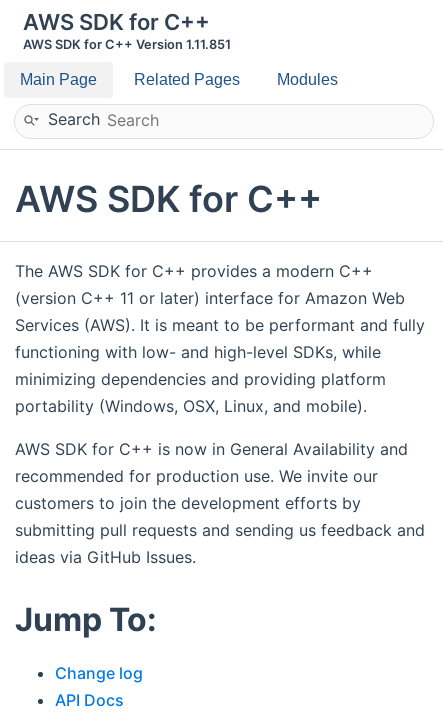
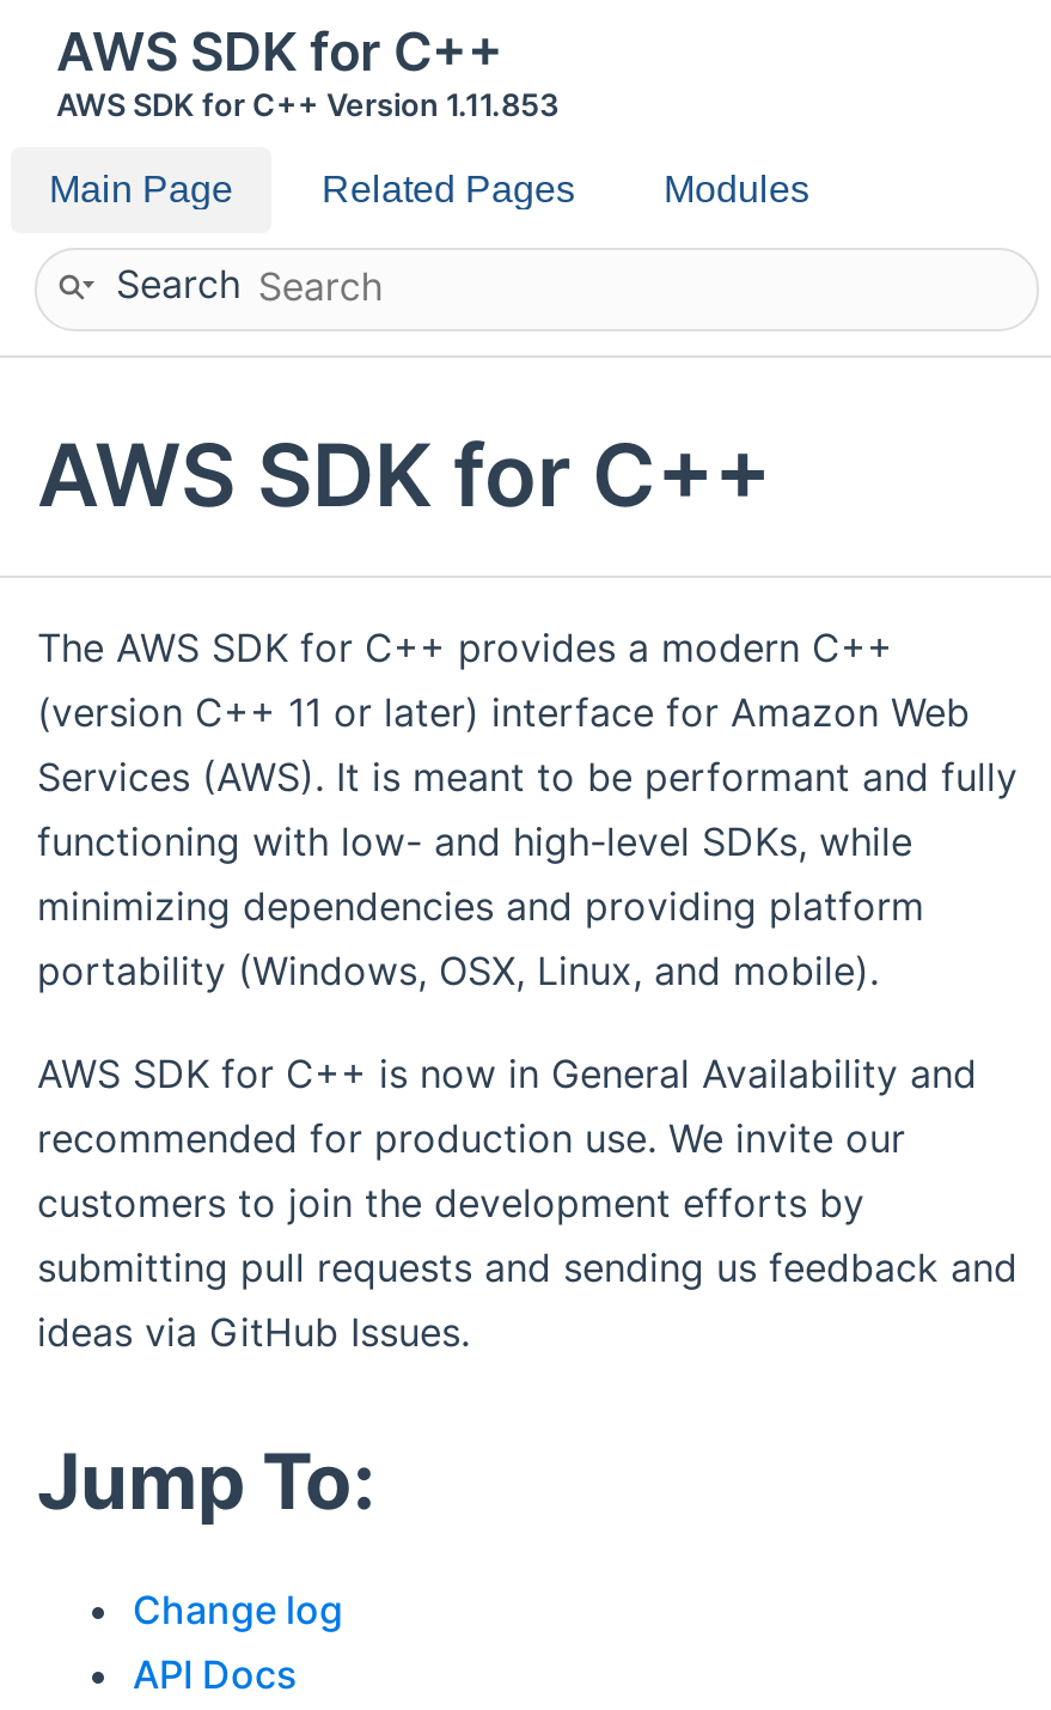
[23,37,231,52] AWS SDK for C++ Version 1.11.851 -> [56,87,558,123] AWS SDK for C++ Version 1.11.853

